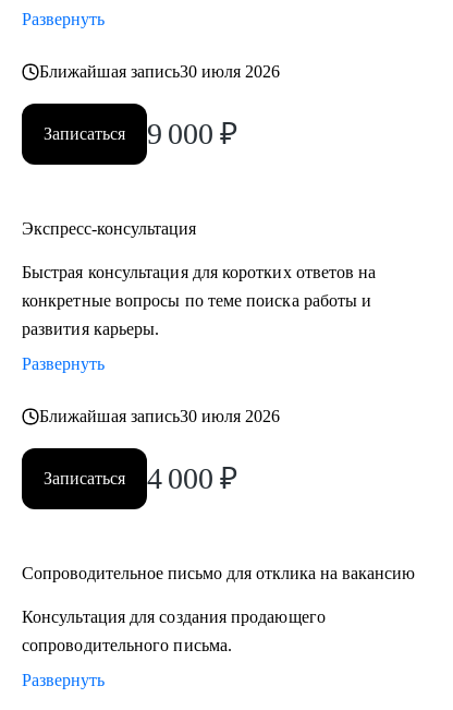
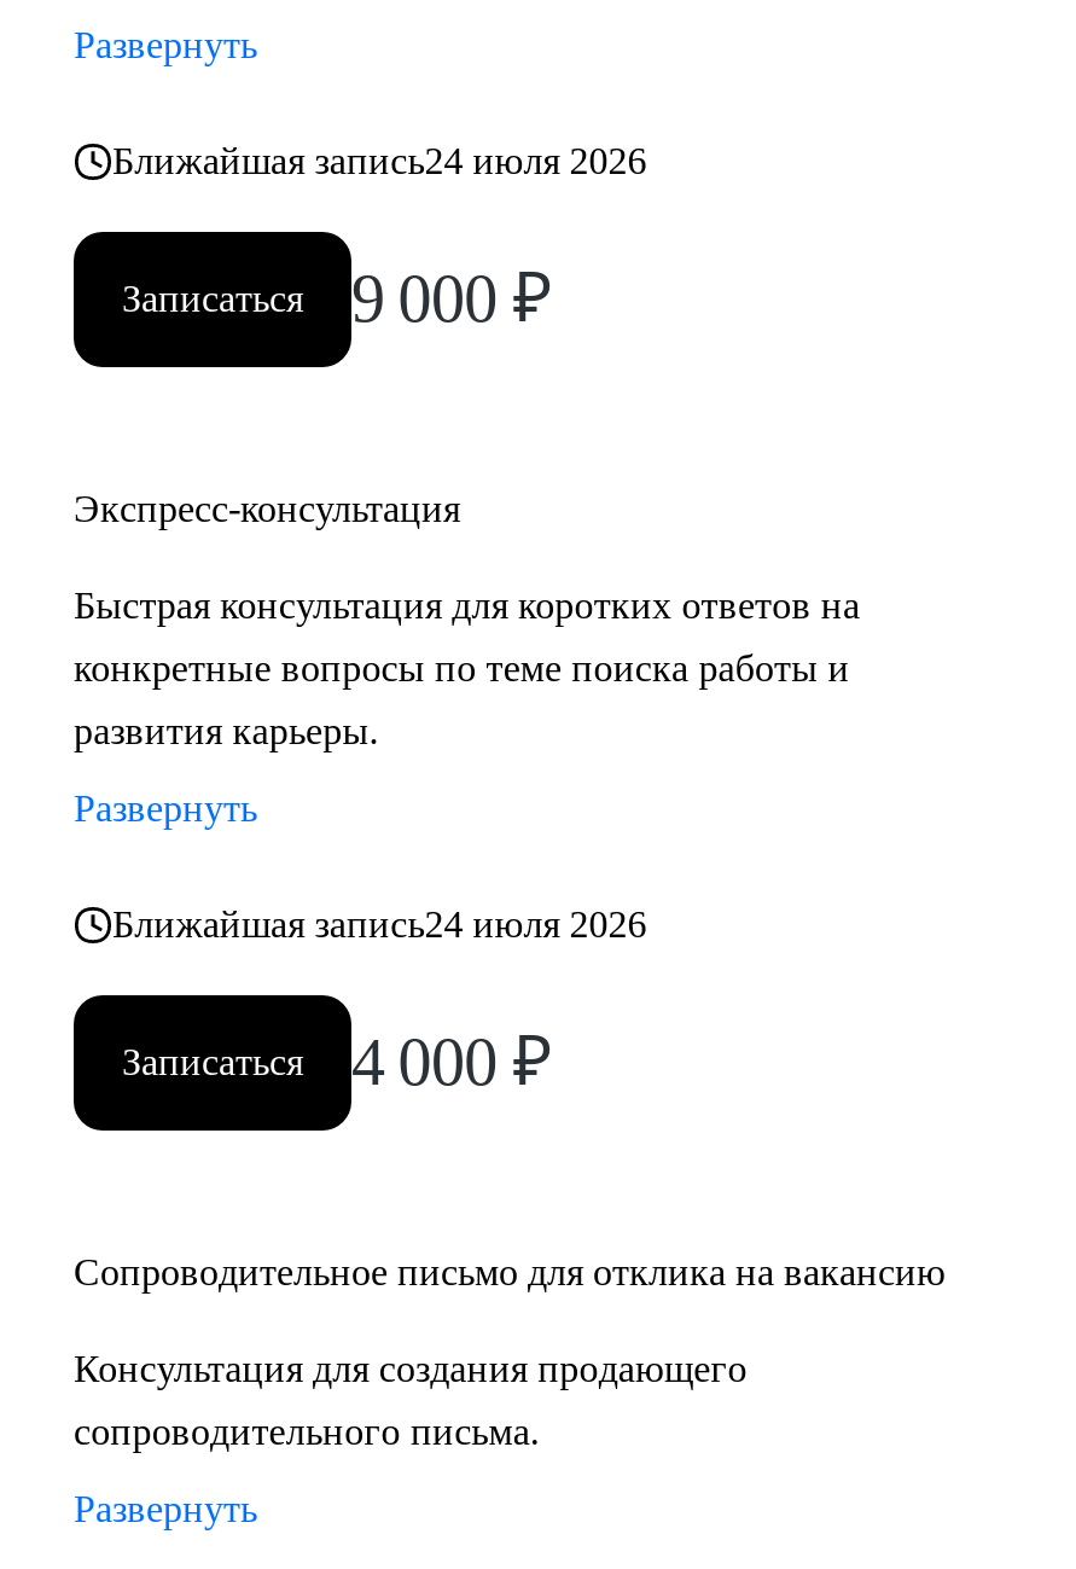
[39,62,280,81] Ближайшая запись30 июля 2026 -> [112,140,647,181] Ближайшая запись24 июля 2026
[39,407,280,425] Ближайшая запись30 июля 2026 -> [112,903,647,945] Ближайшая запись24 июля 2026

